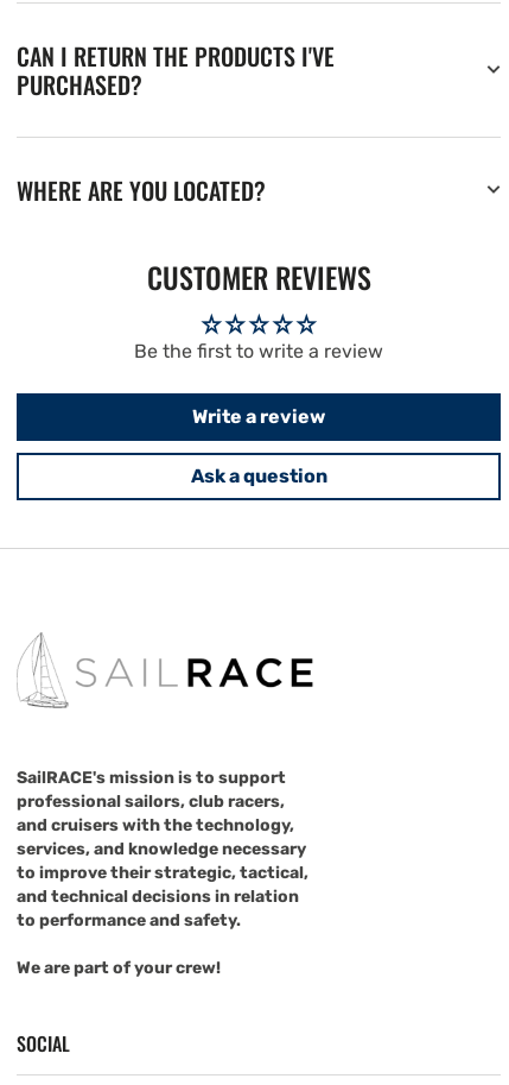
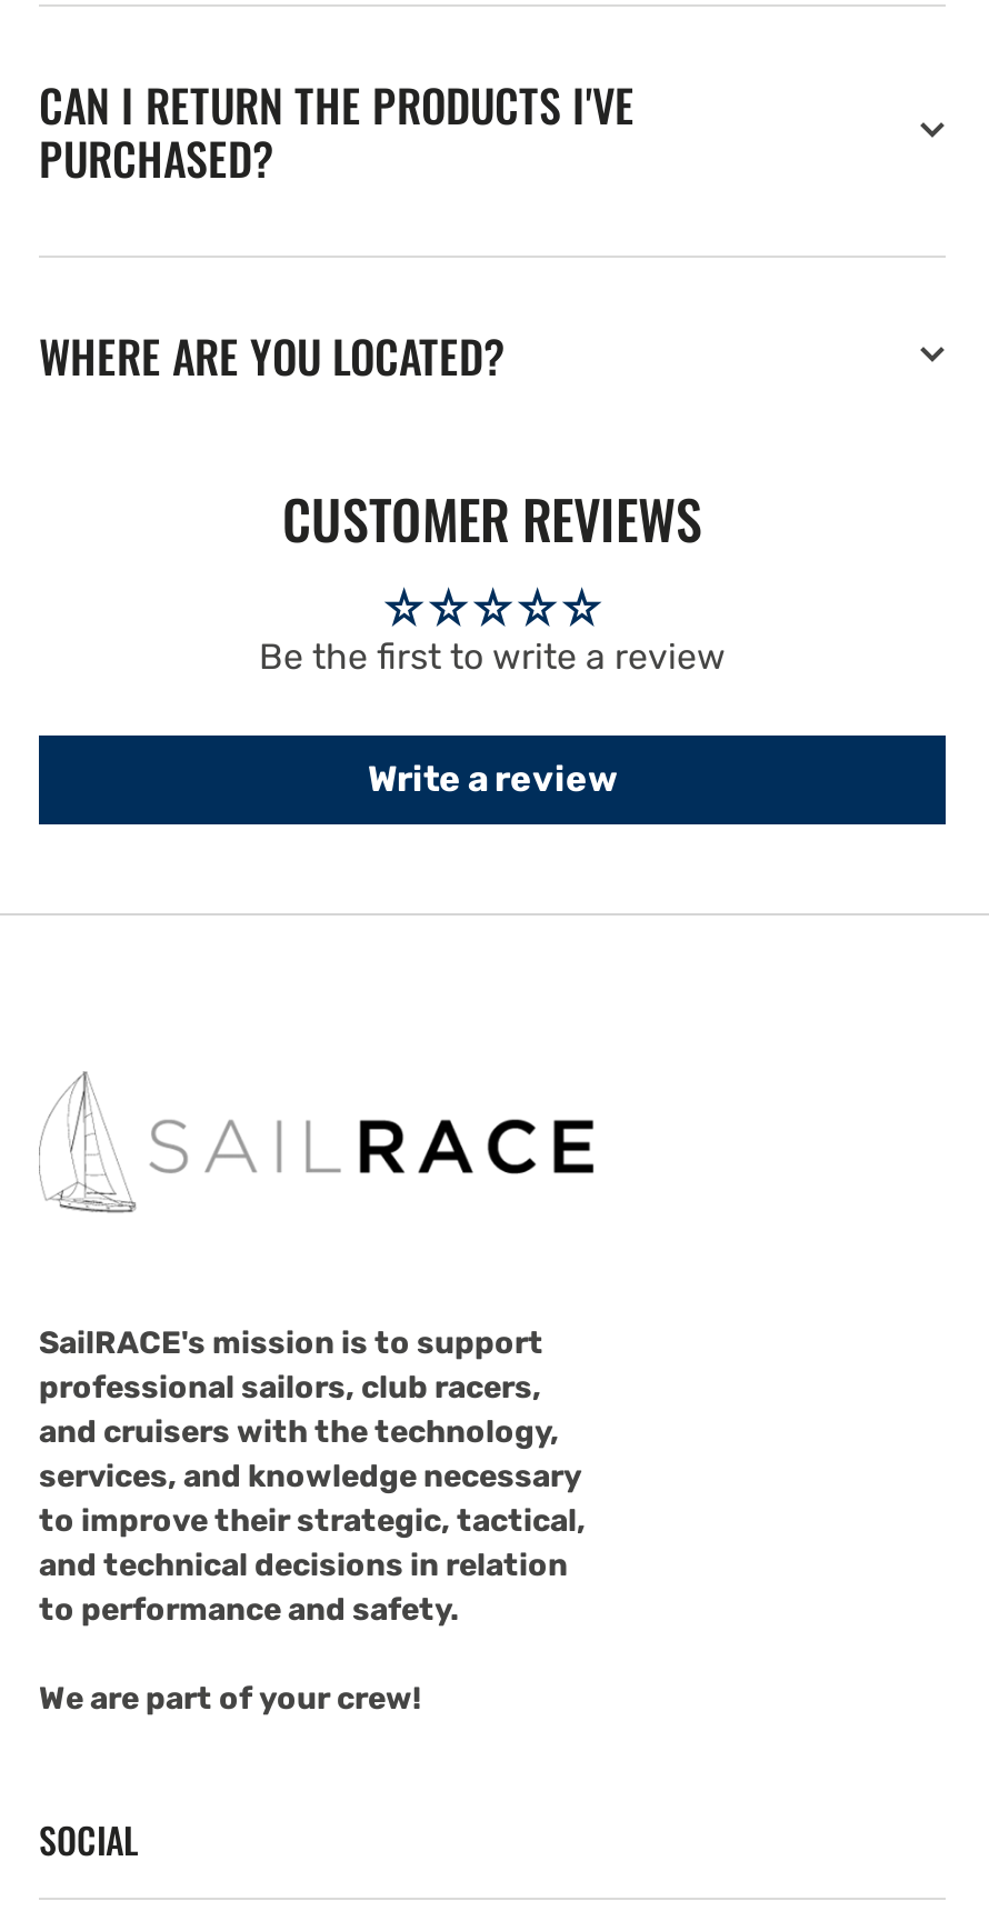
[190,464,327,487] Ask a question -> none

